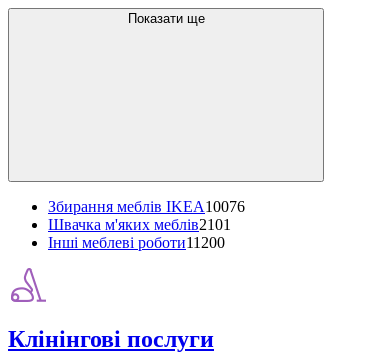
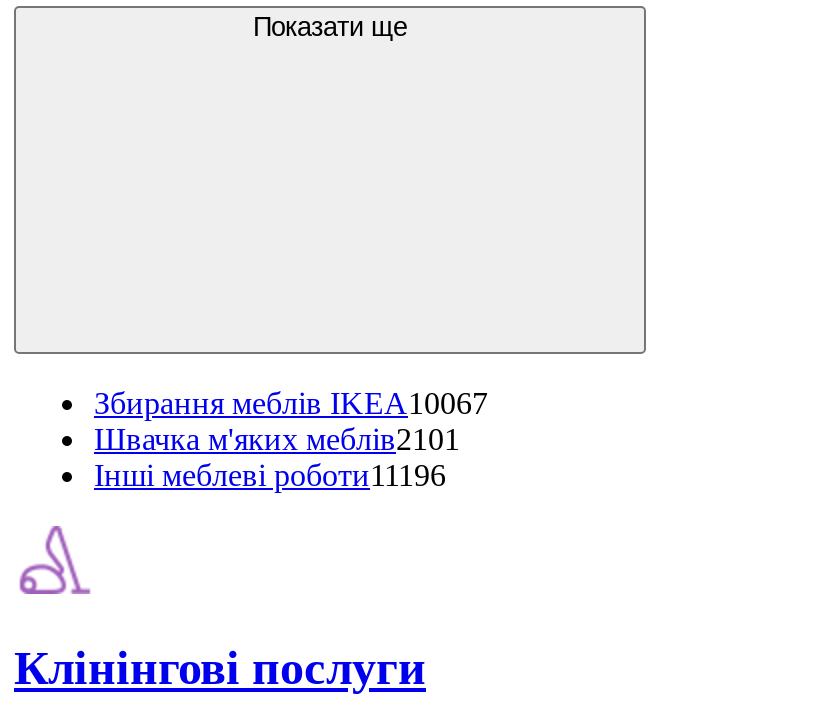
[48,198,245,215] Збирання меблів IKEA 10076 -> [94,386,488,420] Збирання меблів IKEA 10067
[48,234,225,251] Інші меблеві роботи11200 -> [94,458,446,492] Інші меблеві роботи11196

